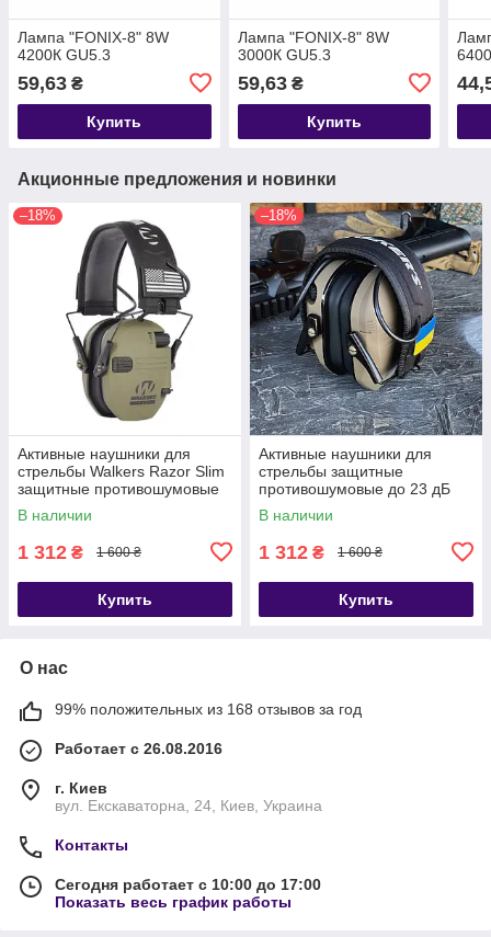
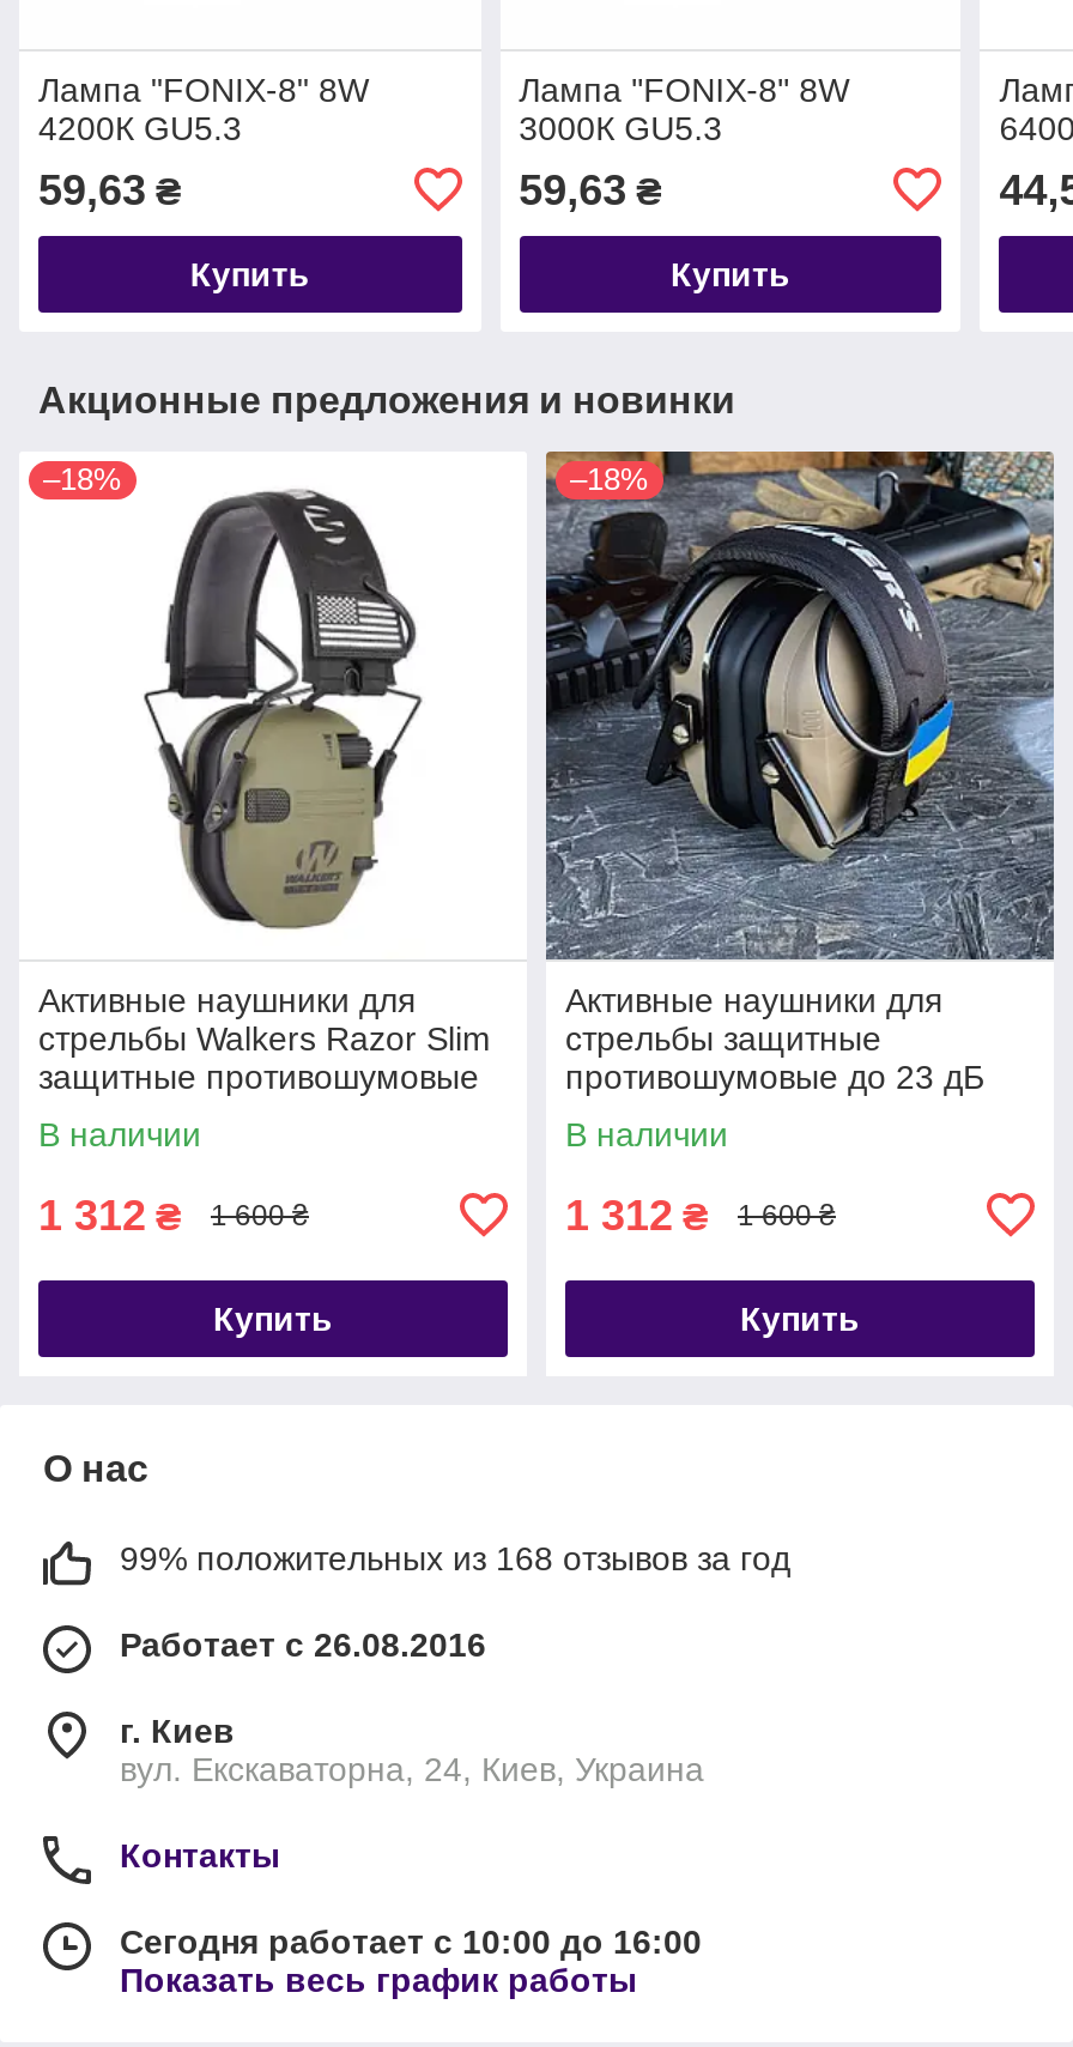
[55,875,321,893] Сегодня работает с 10:00 до 17:00 -> [120,1922,702,1960] Сегодня работает с 10:00 до 16:00

